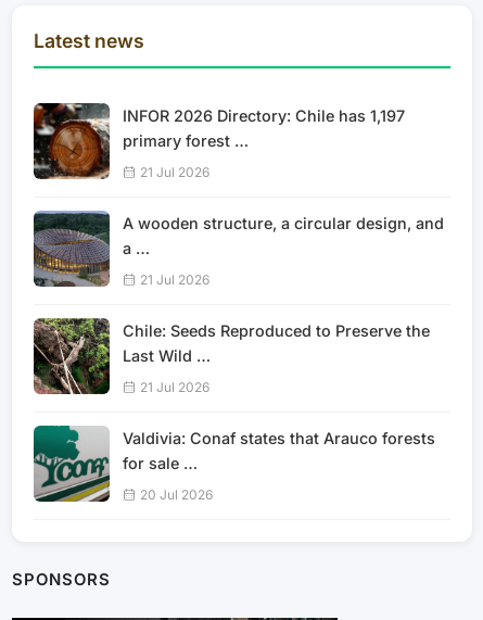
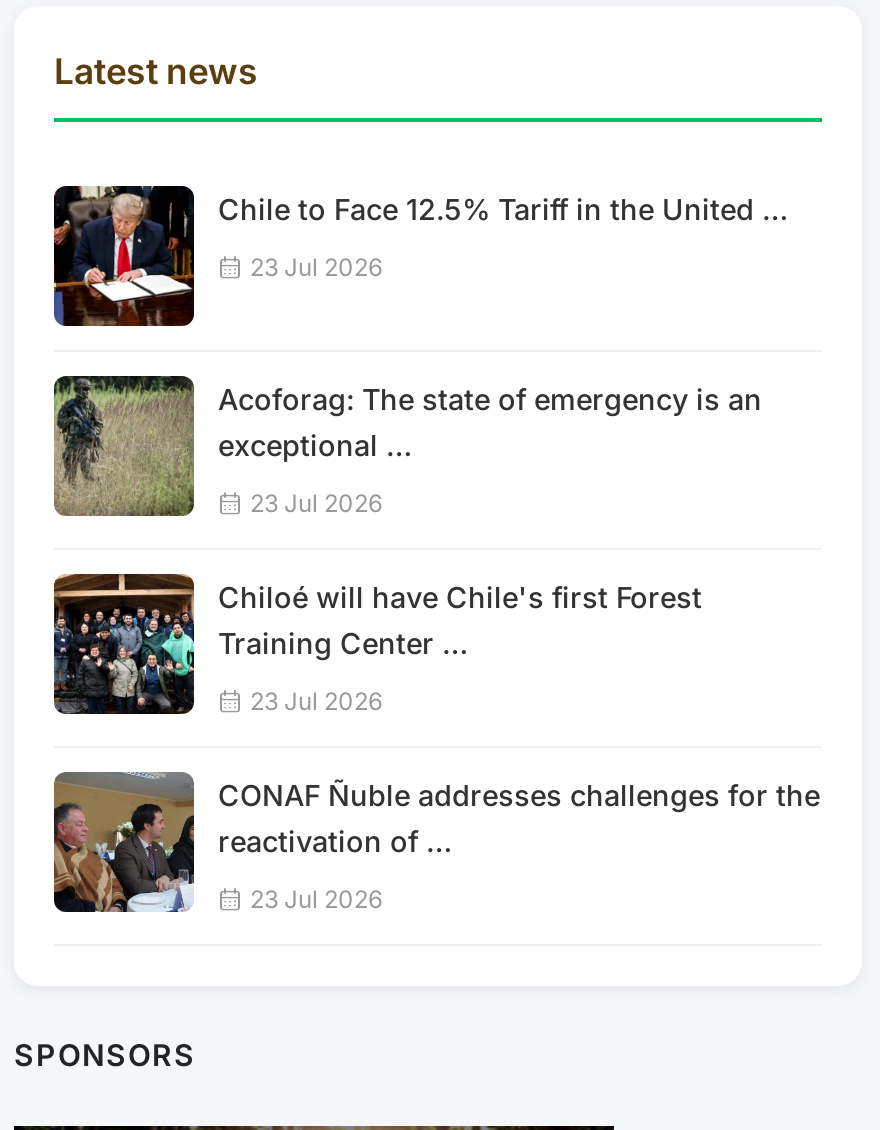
[33,102,405,179] [image] | INFOR 2026 Directory: Chile has 1,197 | primary forest … -> [52,184,788,328] [image] | Chile to Face 12.5% Tariff in the United …
[140,164,209,180] 21 Jul 2026 -> [250,251,382,281] 23 Jul 2026
[33,211,444,287] [image] | A wooden structure, a circular design, and | a … -> [52,374,762,516] [image] | Acoforag: The state of emergency is an | exceptional …
[140,271,209,287] 21 Jul 2026 -> [250,487,382,517] 23 Jul 2026
[34,317,430,395] [image] | Chile: Seeds Reproduced to Preserve the | Last Wild … -> [52,572,702,716] [image] | Chiloé will have Chile's first Forest | Training Center …
[140,379,209,395] 21 Jul 2026 -> [250,685,382,715] 23 Jul 2026
[33,425,435,503] [image] | Valdivia: Conaf states that Arauco forests | for sale … -> [52,770,820,914] [image] | CONAF Ñuble addresses challenges for the | reactivation of …
[140,486,213,502] 20 Jul 2026 -> [250,883,382,913] 23 Jul 2026

